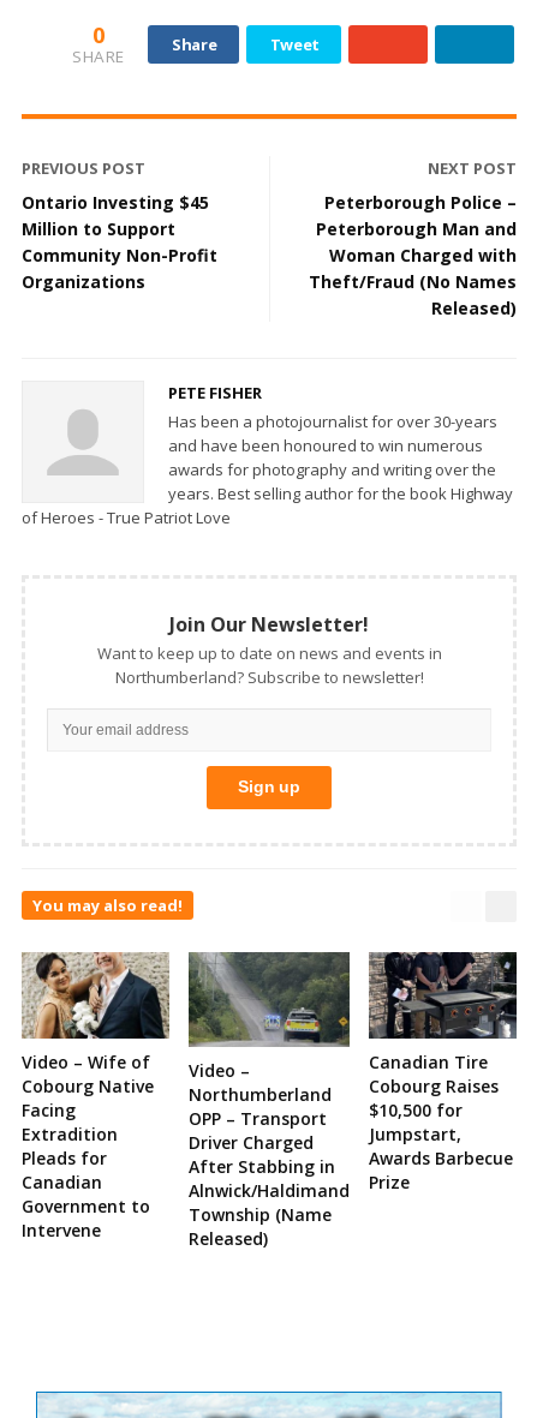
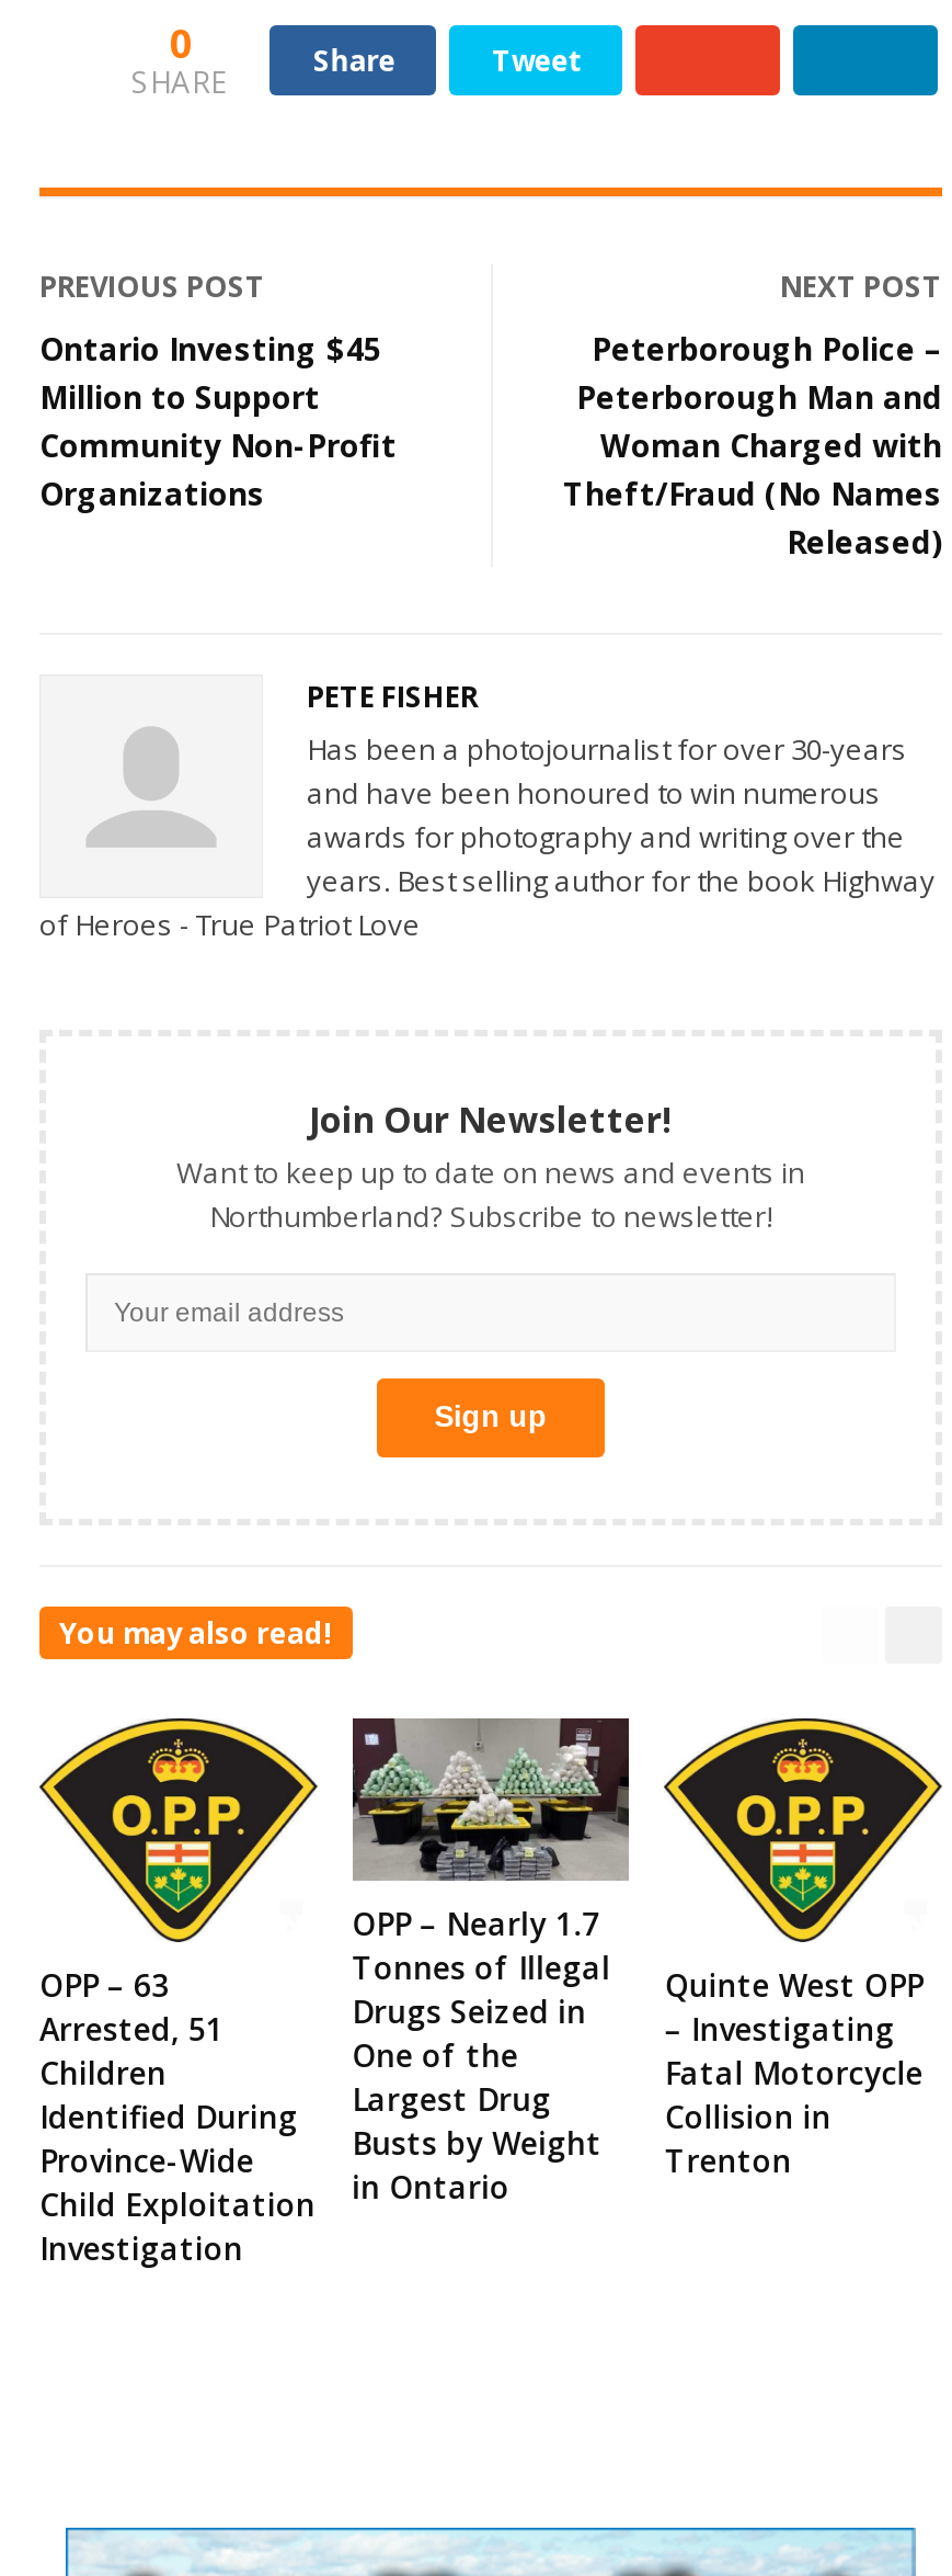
[20,951,350,1250] [image] | Video – | Northumberland | OPP – Transport | Driver Charged | After Stabbing in | Alnwick/Haldimand | Township (Name | Released) -> [39,1717,611,2208] [image] | OPP – Nearly 1.7 | Tonnes of Illegal | Drugs Seized in | One of the | Largest Drug | Busts by Weight | in Ontario
[187,951,351,1048] [image] -> [344,1717,638,1891] [image]
[366,951,518,1194] [image] | Canadian Tire | Cobourg Raises | $10,500 for | Jumpstart, | Awards Barbecue | Prize -> [662,1715,942,2181] [image] | Quinte West OPP | – Investigating | Fatal Motorcycle | Collision in | Trenton
[22,1051,154,1242] Video – Wife of | Cobourg Native | Facing | Extradition | Pleads for | Canadian | Government to | Intervene -> [39,1963,316,2268] OPP – 63 | Arrested, 51 | Children | Identified During | Province-Wide | Child Exploitation | Investigation

